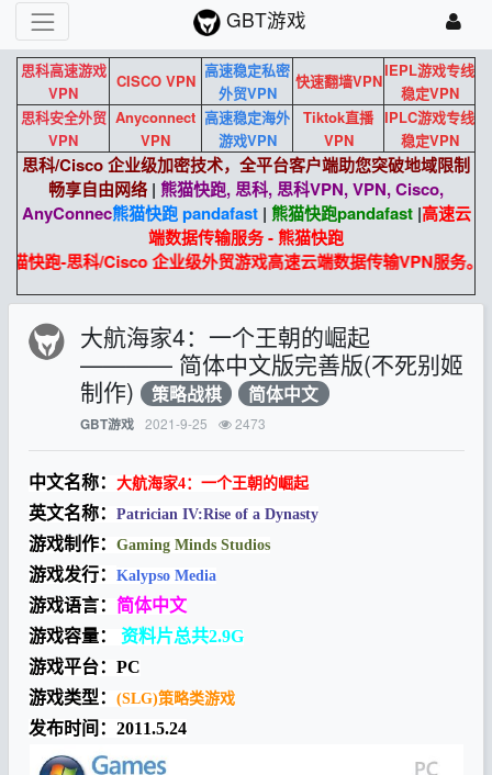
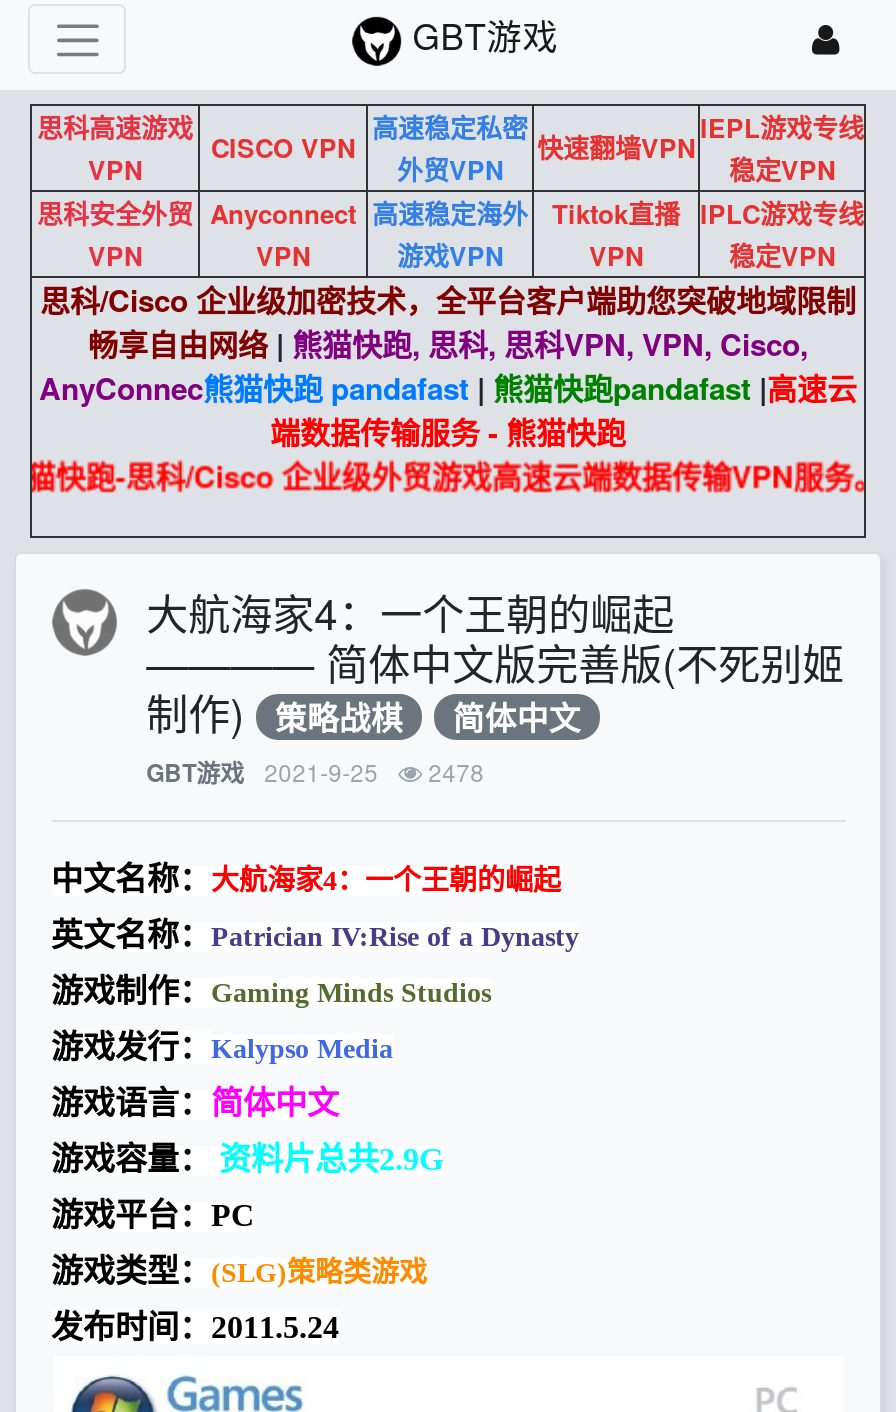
[80,414,266,434] GBT游戏 2021-9-25 2473 -> [146,754,484,790] GBT游戏 2021-9-25 2478

